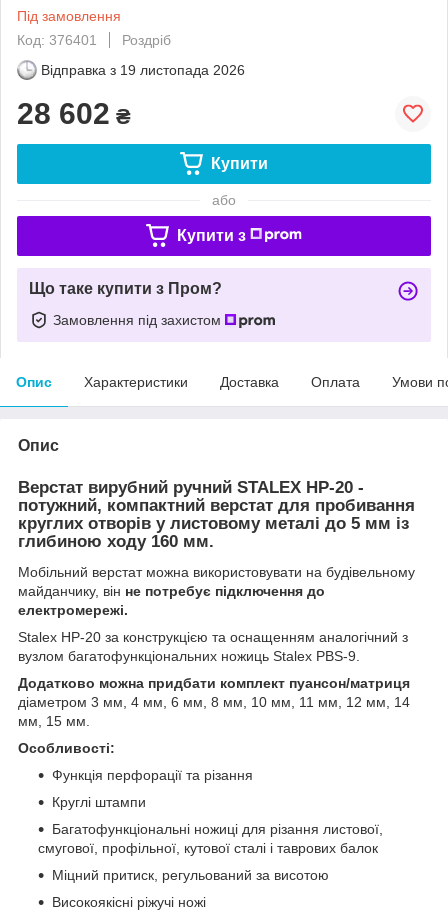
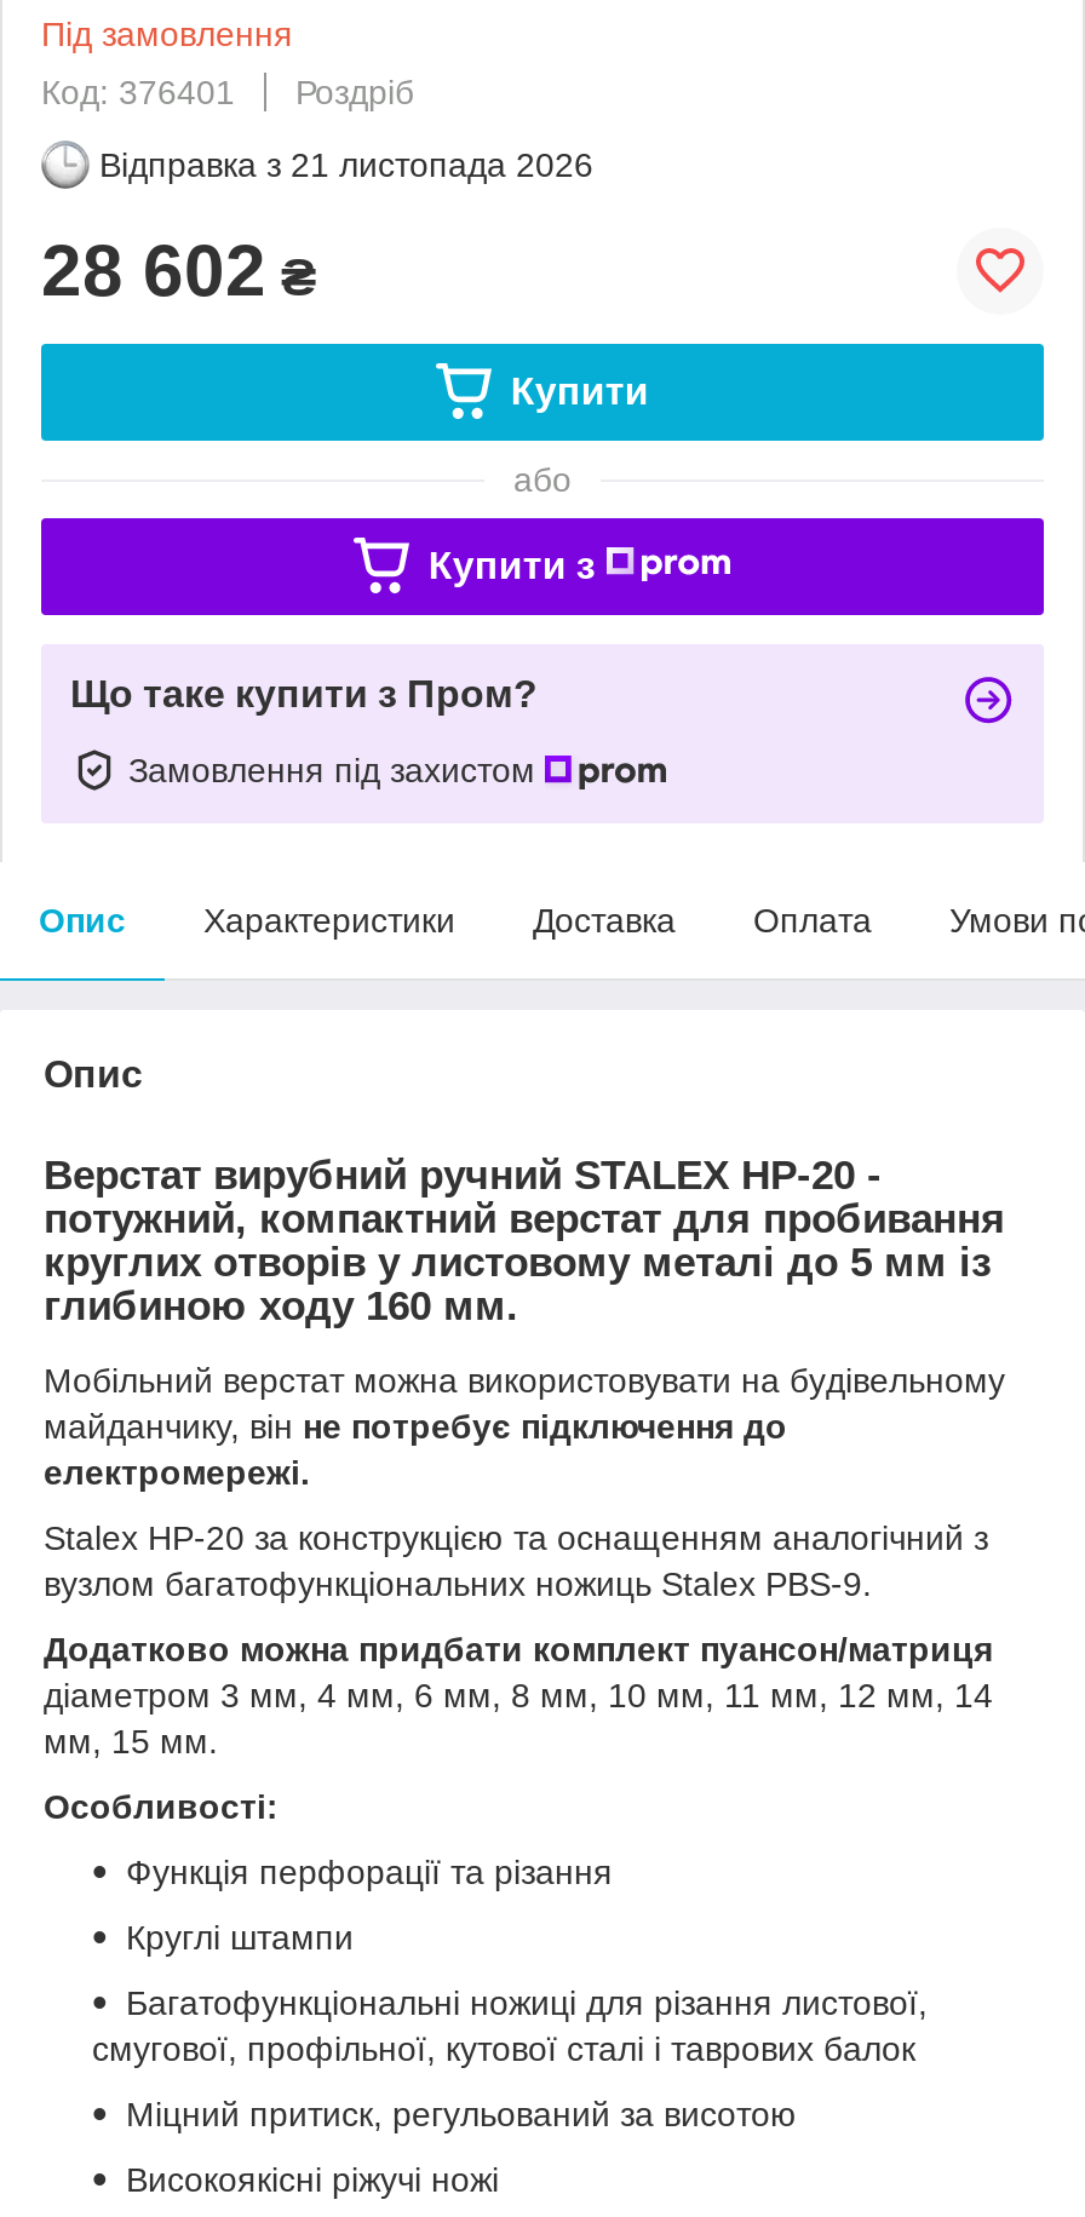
[41,62,245,78] Відправка з 19 листопада 2026 -> [99,145,593,184] Відправка з 21 листопада 2026

